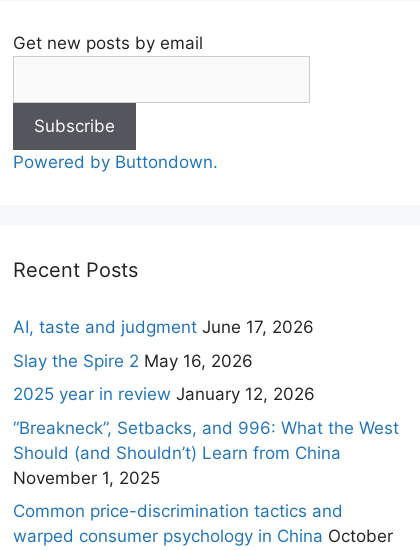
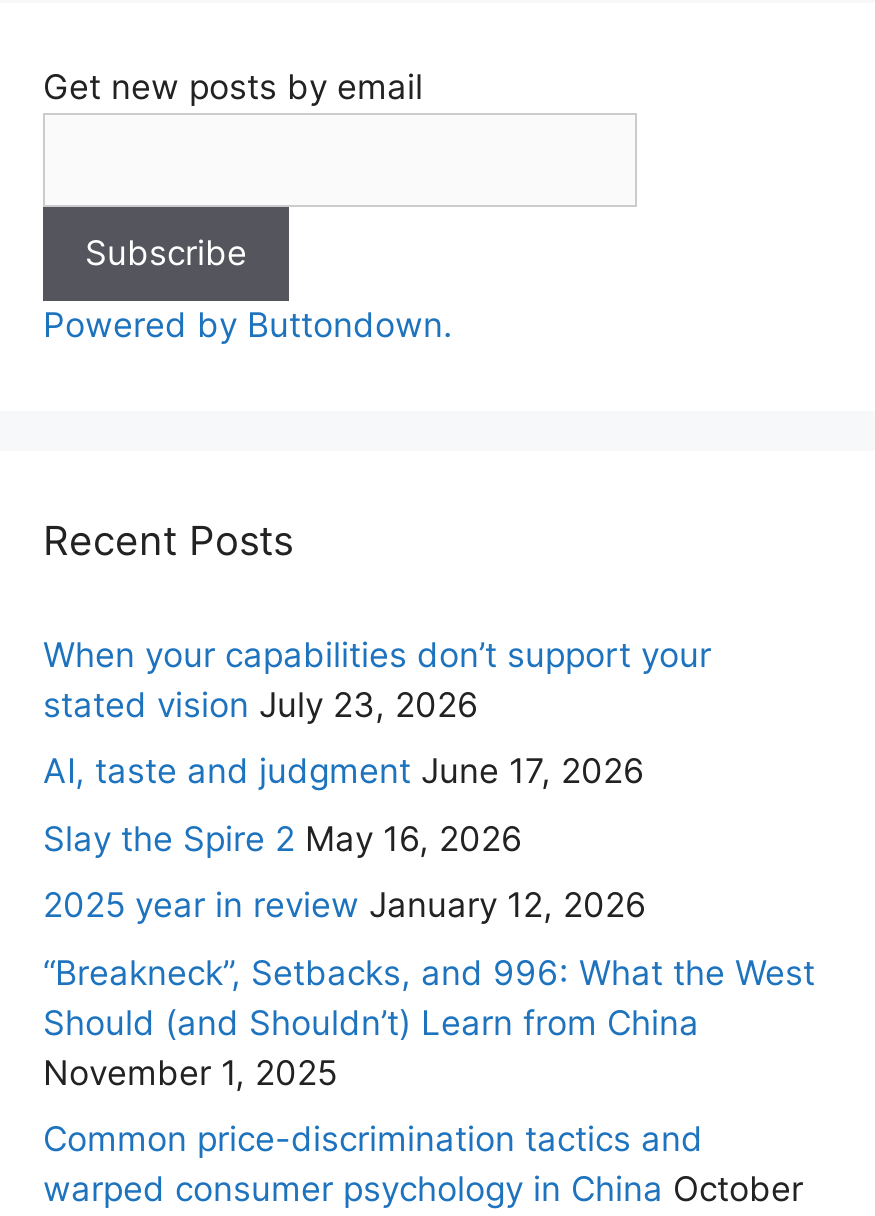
none -> [43,634,711,724] When your capabilities don’t support your | stated vision July 23, 2026

